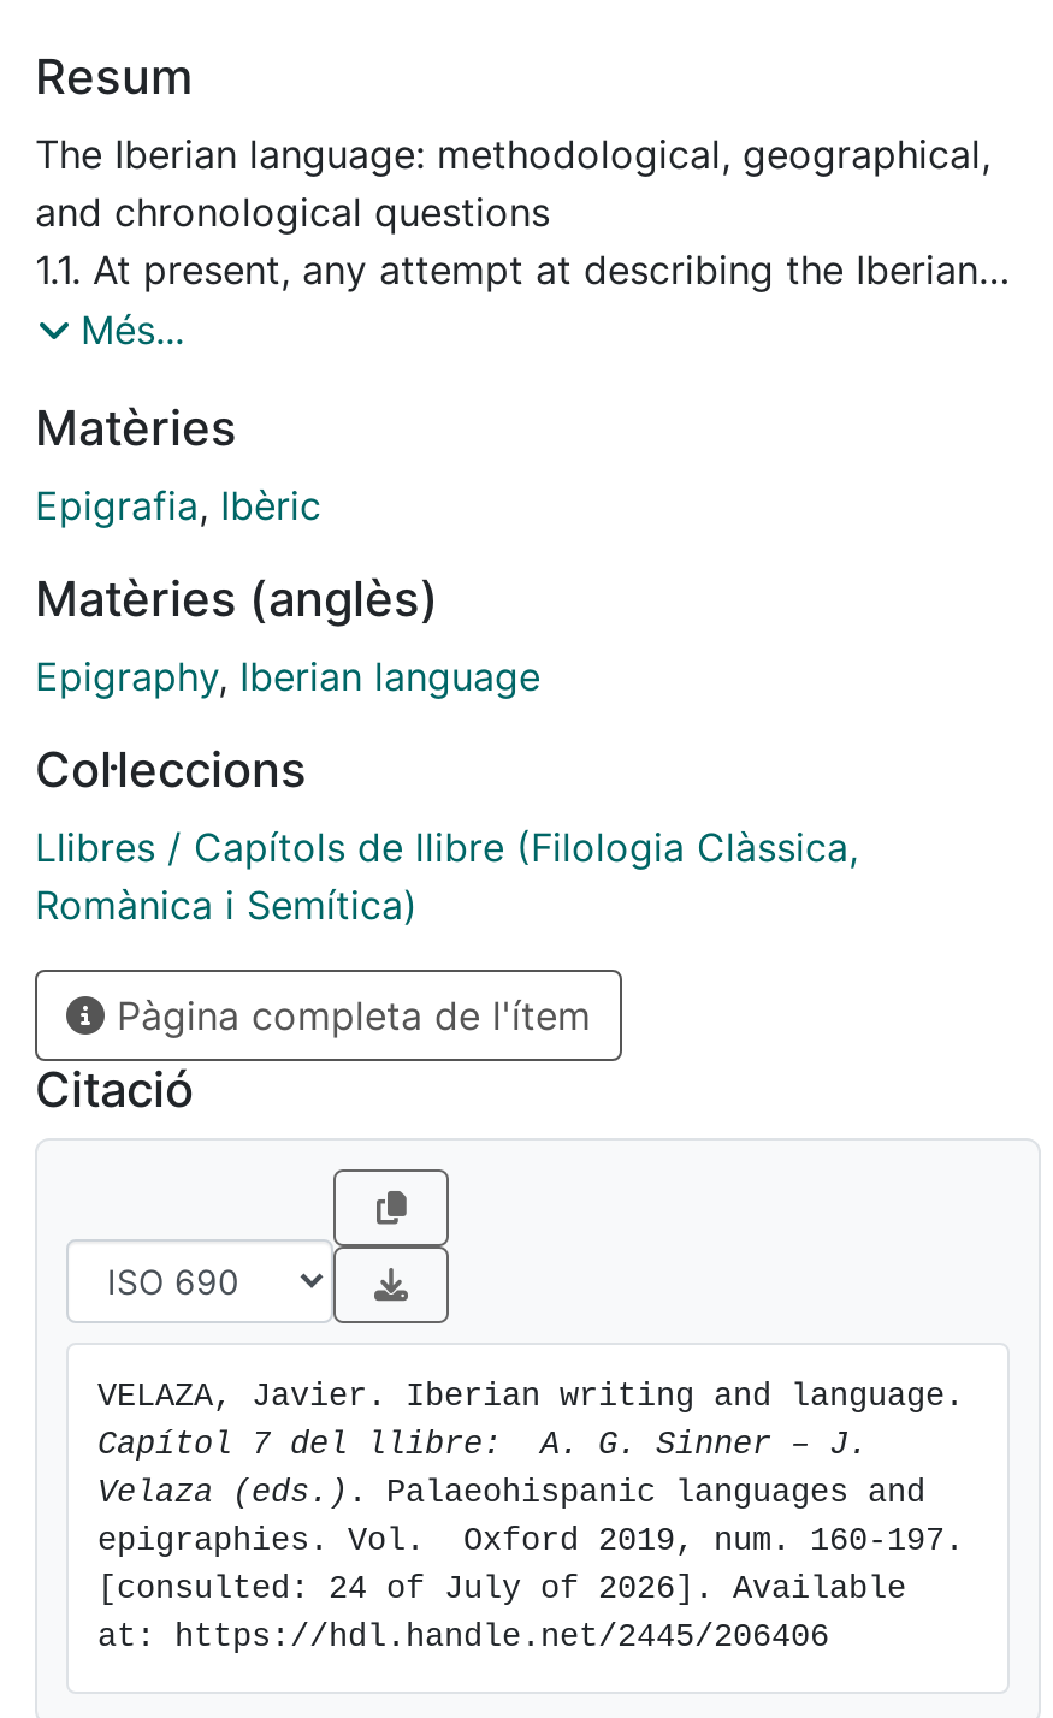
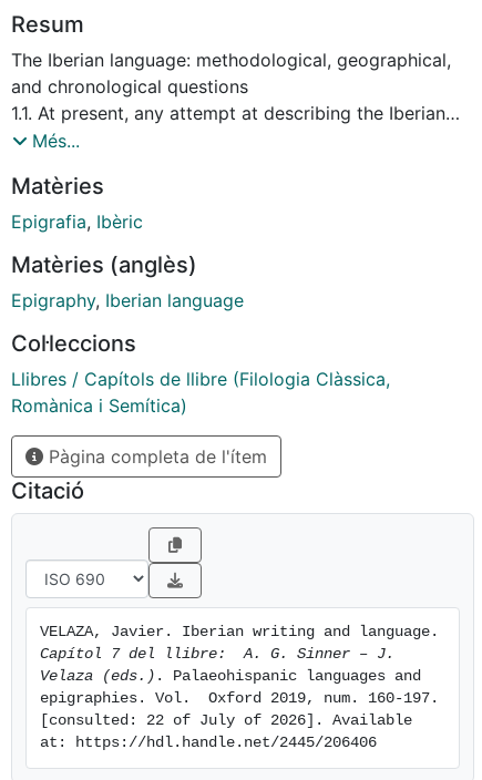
[97,1572,906,1608] [consulted: 24 of July of 2026]. Available -> [40,713,412,729] [consulted: 22 of July of 2026]. Available

